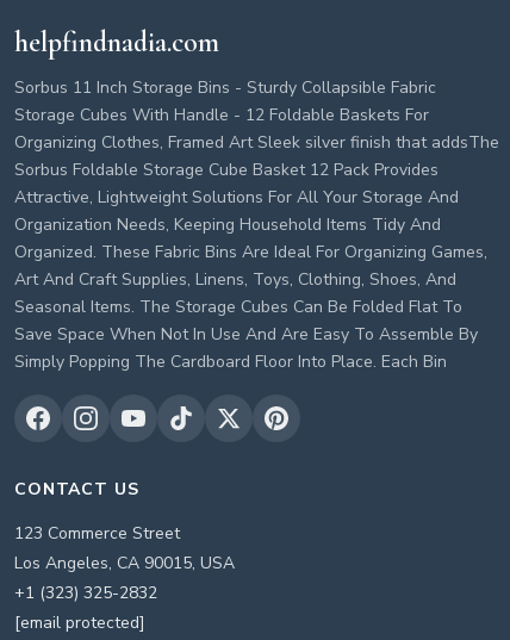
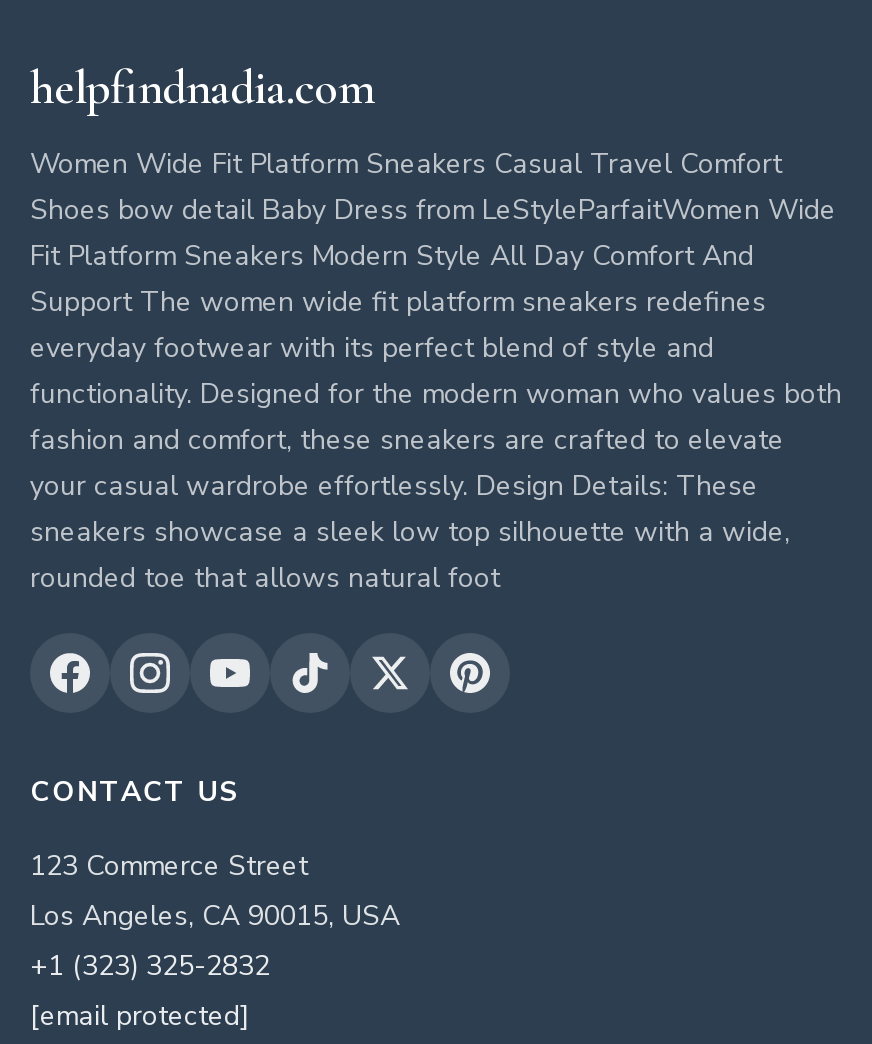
[14,76,499,373] Sorbus 11 Inch Storage Bins - Sturdy Collapsible Fabric | Storage Cubes With Handle - 12 Foldable Baskets For | Organizing Clothes, Framed Art Sleek silver finish that addsThe | Sorbus Foldable Storage Cube Basket 12 Pack Provides | Attractive, Lightweight Solutions For All Your Storage And | Organization Needs, Keeping Household Items Tidy And | Organized. These Fabric Bins Are Ideal For Organizing Games, | Art And Craft Supplies, Linens, Toys, Clothing, Shoes, And | Seasonal Items. The Storage Cubes Can Be Folded Flat To | Save Space When Not In Use And Are Easy To Assemble By | Simply Popping The Cardboard Floor Into Place. Each Bin -> [30,145,842,597] Women Wide Fit Platform Sneakers Casual Travel Comfort | Shoes bow detail Baby Dress from LeStyleParfaitWomen Wide | Fit Platform Sneakers Modern Style All Day Comfort And | Support The women wide fit platform sneakers redefines | everyday footwear with its perfect blend of style and | functionality. Designed for the modern woman who values both | fashion and comfort, these sneakers are crafted to elevate | your casual wardrobe effortlessly. Design Details: These | sneakers showcase a sleek low top silhouette with a wide, | rounded toe that allows natural foot

